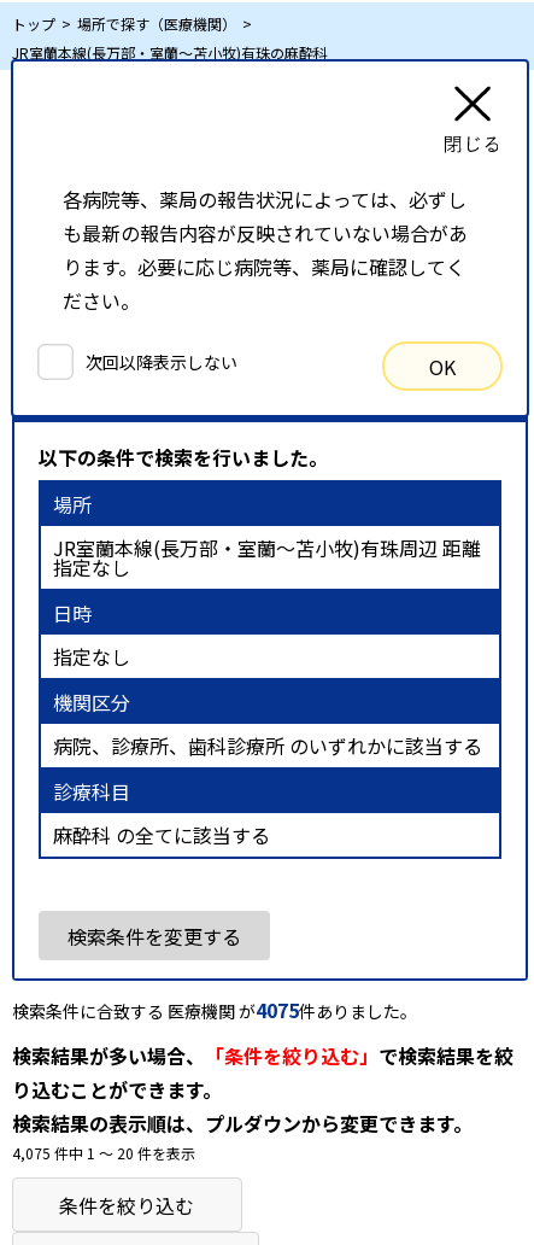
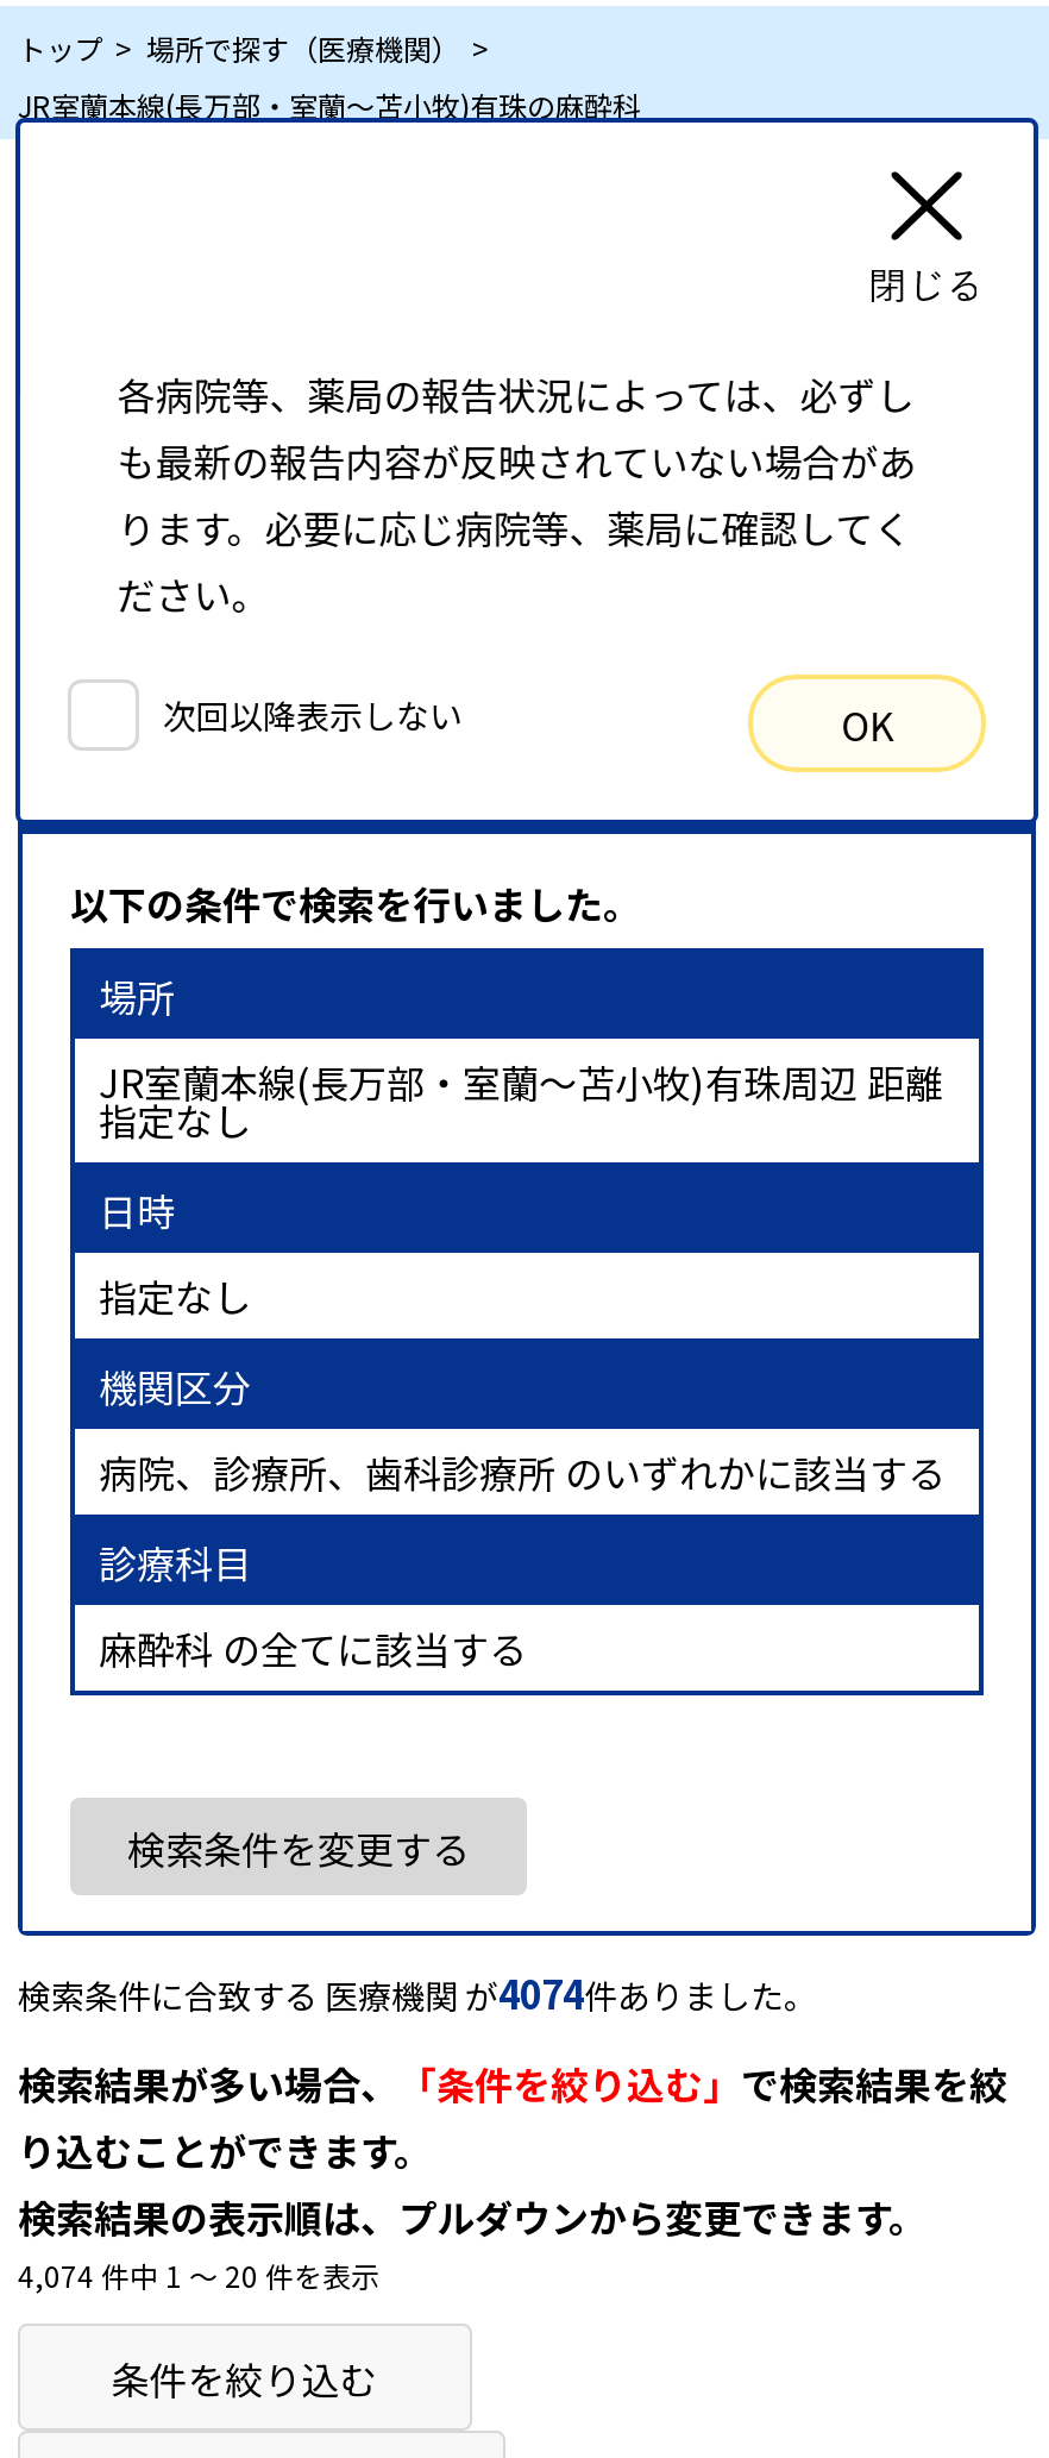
[12,995,417,1024] 検索条件に合致する 医療機関 が4075件ありました。 -> [18,1964,817,2021] 検索条件に合致する 医療機関 が4074件ありました。
[12,1142,195,1163] 4,075 件中 1 〜 20 件を表示 -> [18,2254,379,2294] 4,074 件中 1 〜 20 件を表示

